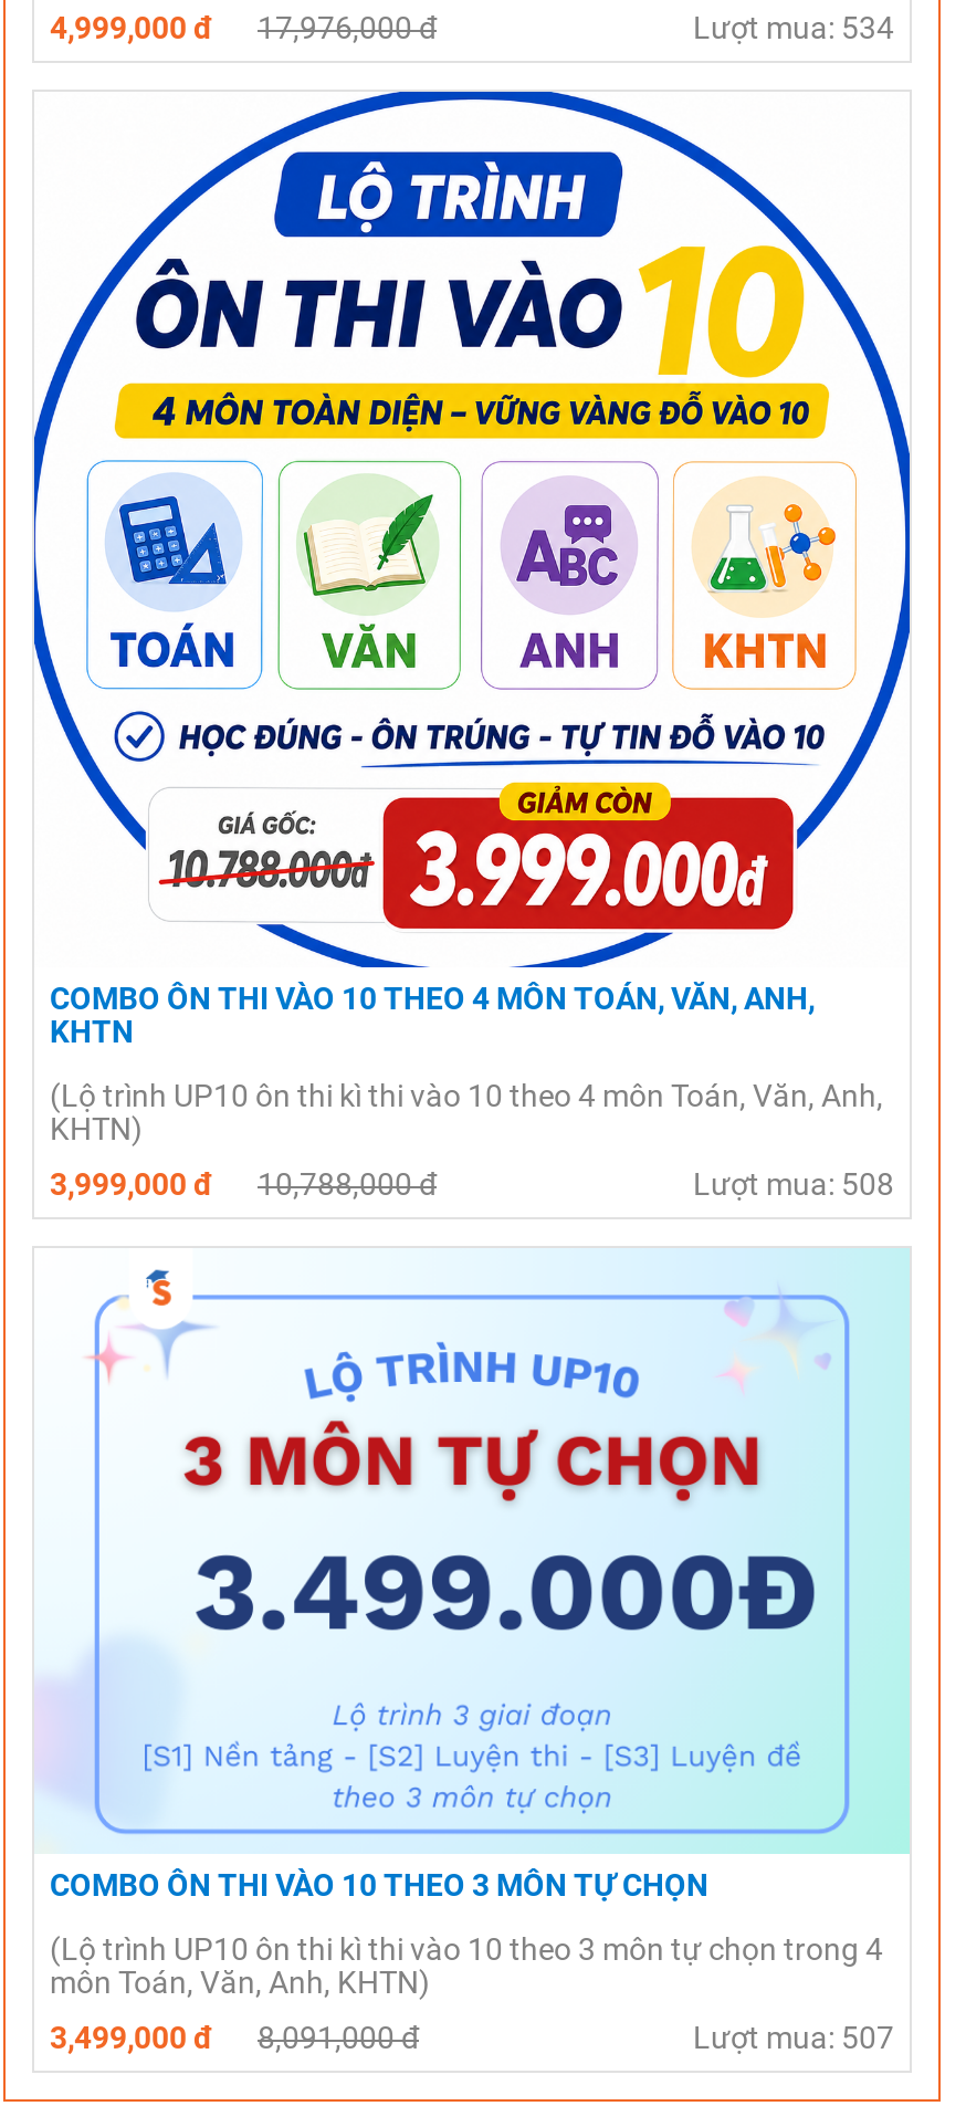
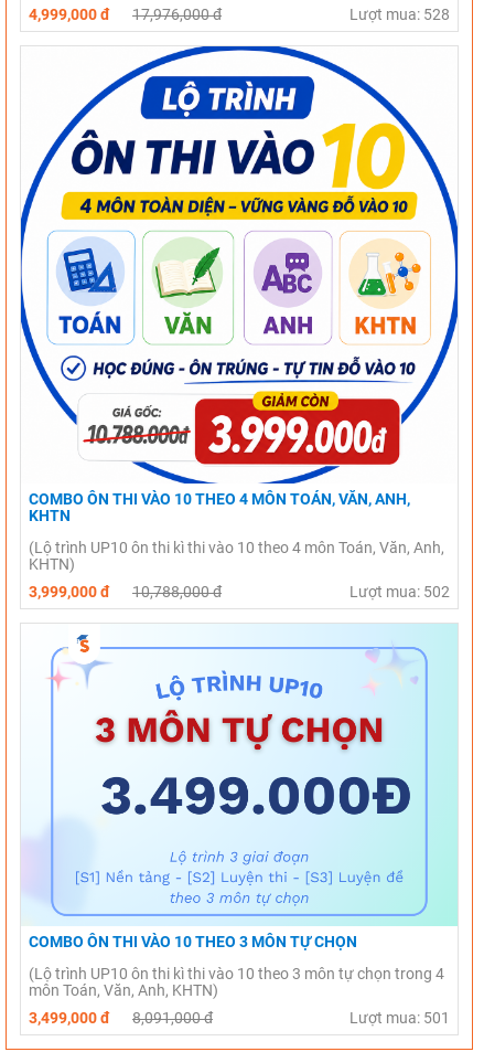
[693,11,894,46] Lượt mua: 534 -> [349,6,450,24] Lượt mua: 528
[693,1167,894,1202] Lượt mua: 508 -> [349,583,450,601] Lượt mua: 502
[693,2019,894,2054] Lượt mua: 507 -> [349,1009,450,1026] Lượt mua: 501

